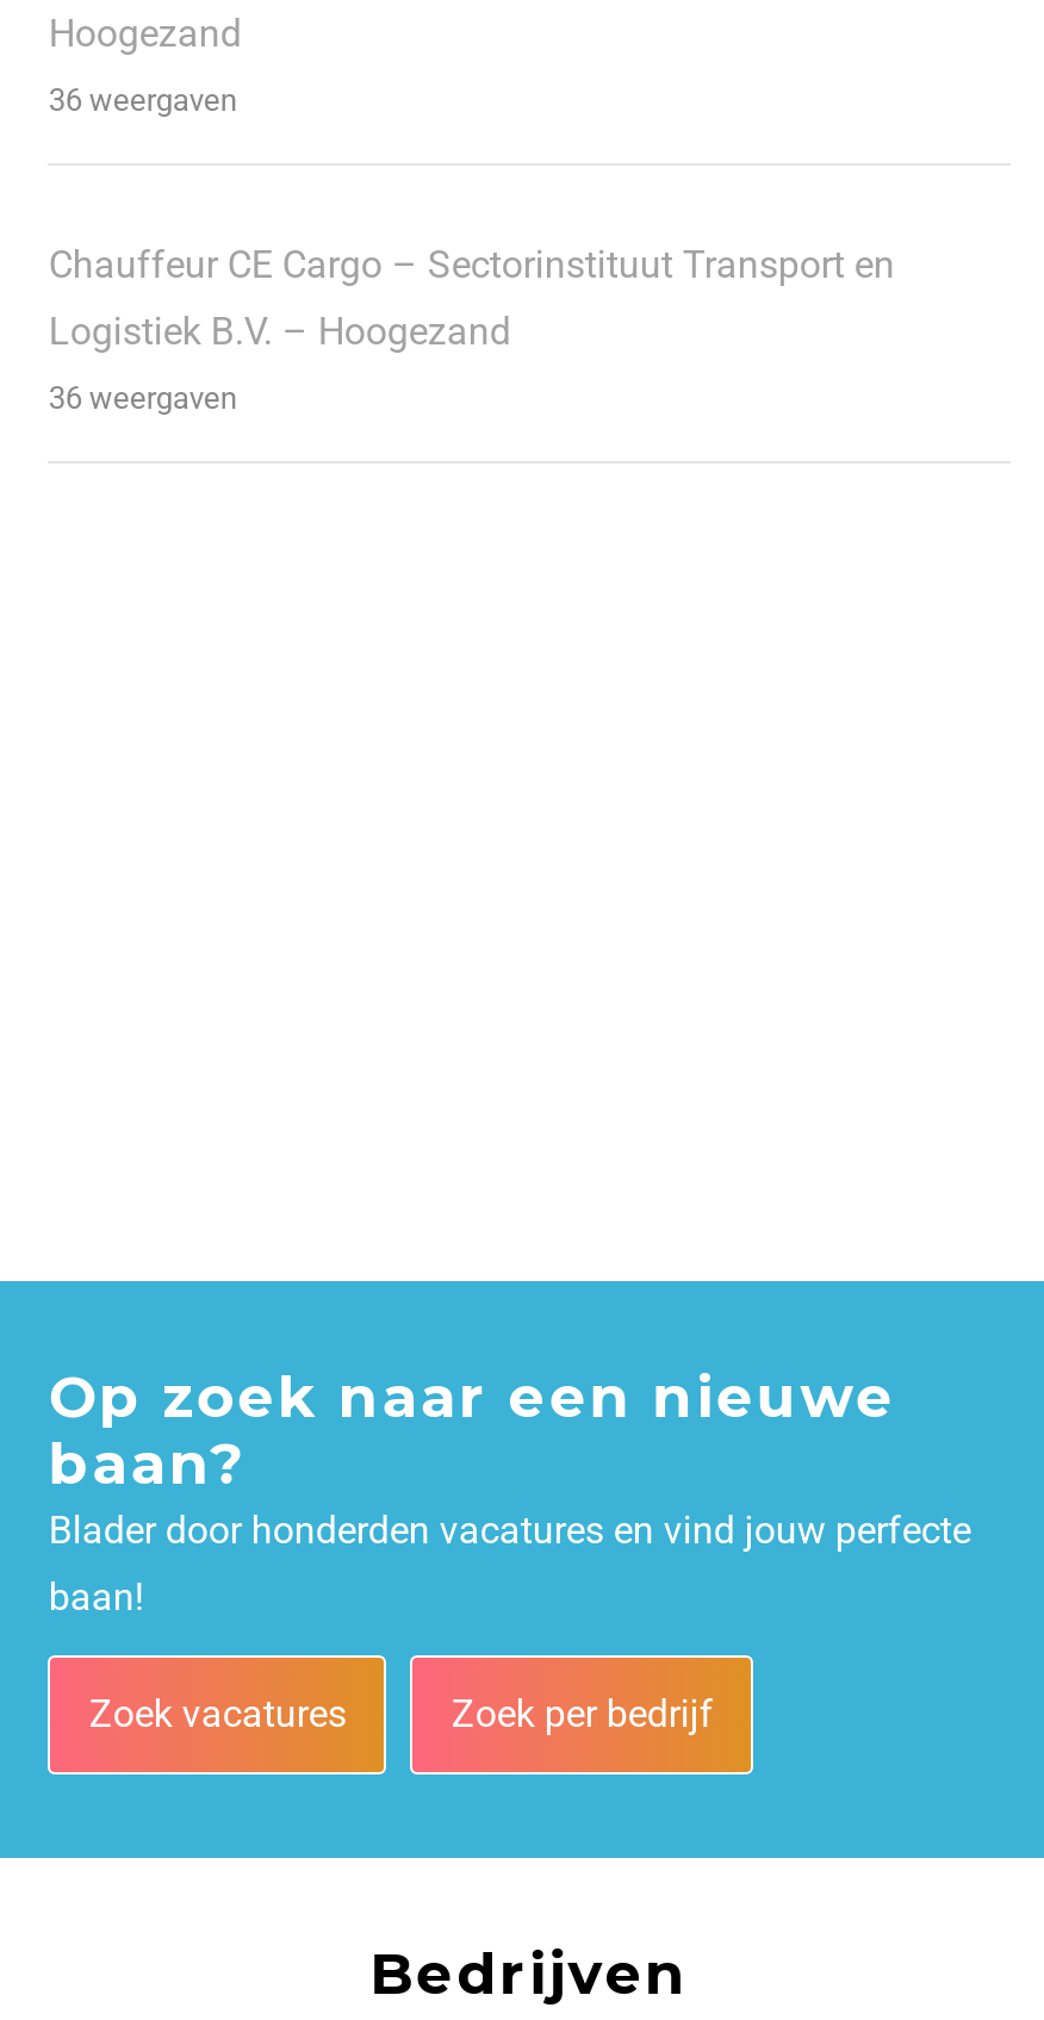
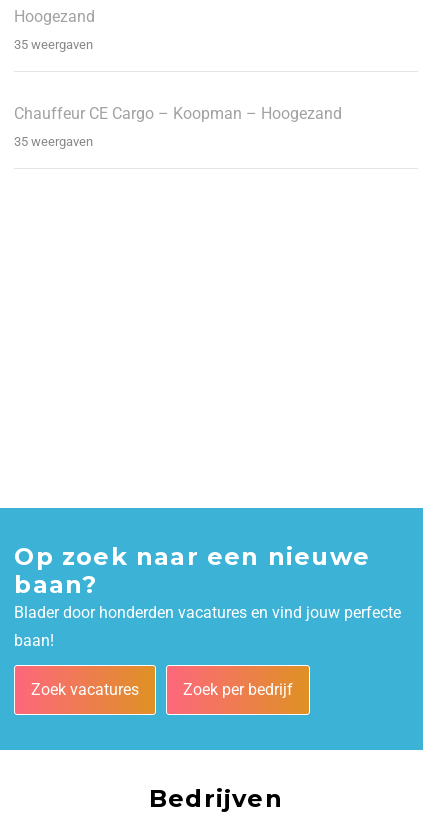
[49,82,237,117] 36 weergaven -> [14,37,93,52] 35 weergaven
[49,241,895,415] Chauffeur CE Cargo – Sectorinstituut Transport en | Logistiek B.V. – Hoogezand | 36 weergaven -> [14,104,342,149] Chauffeur CE Cargo – Koopman – Hoogezand | 35 weergaven

